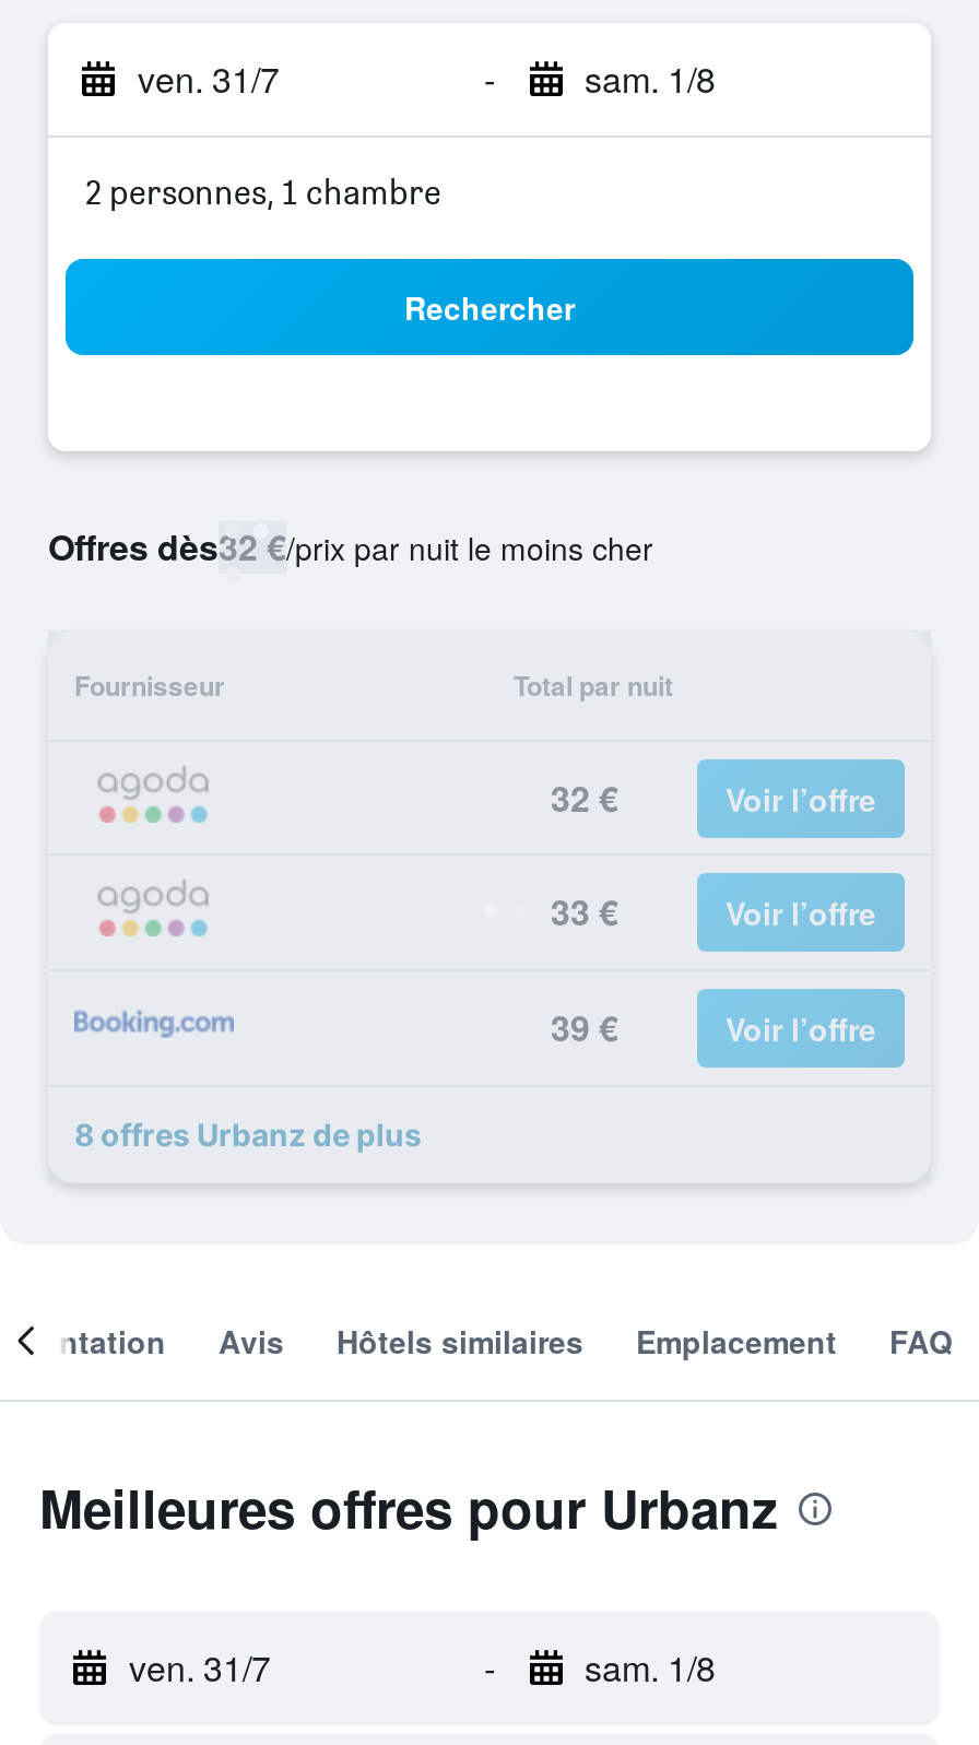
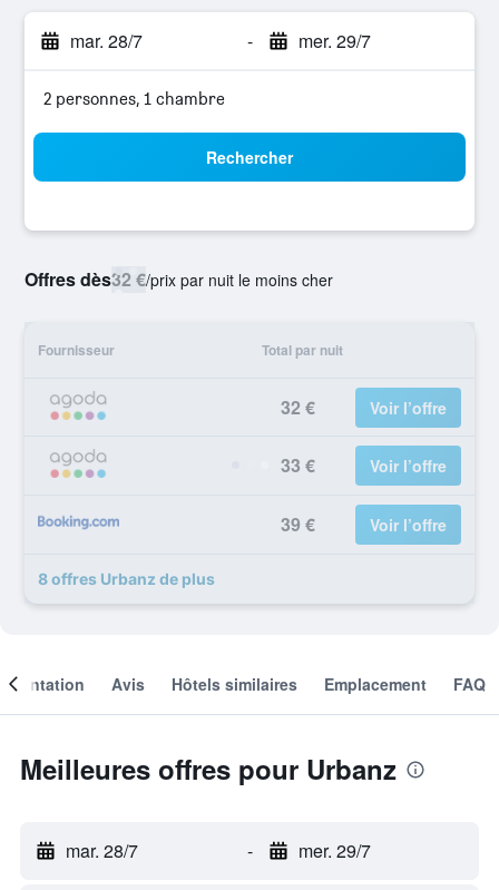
[138,54,280,104] ven. 31/7 -> [70,28,143,53] mar. 28/7
[585,54,716,104] sam. 1/8 -> [298,28,370,53] mer. 29/7
[129,1642,271,1693] ven. 31/7 -> [66,838,138,863] mar. 28/7
[585,1642,716,1693] sam. 1/8 -> [298,838,370,863] mer. 29/7

